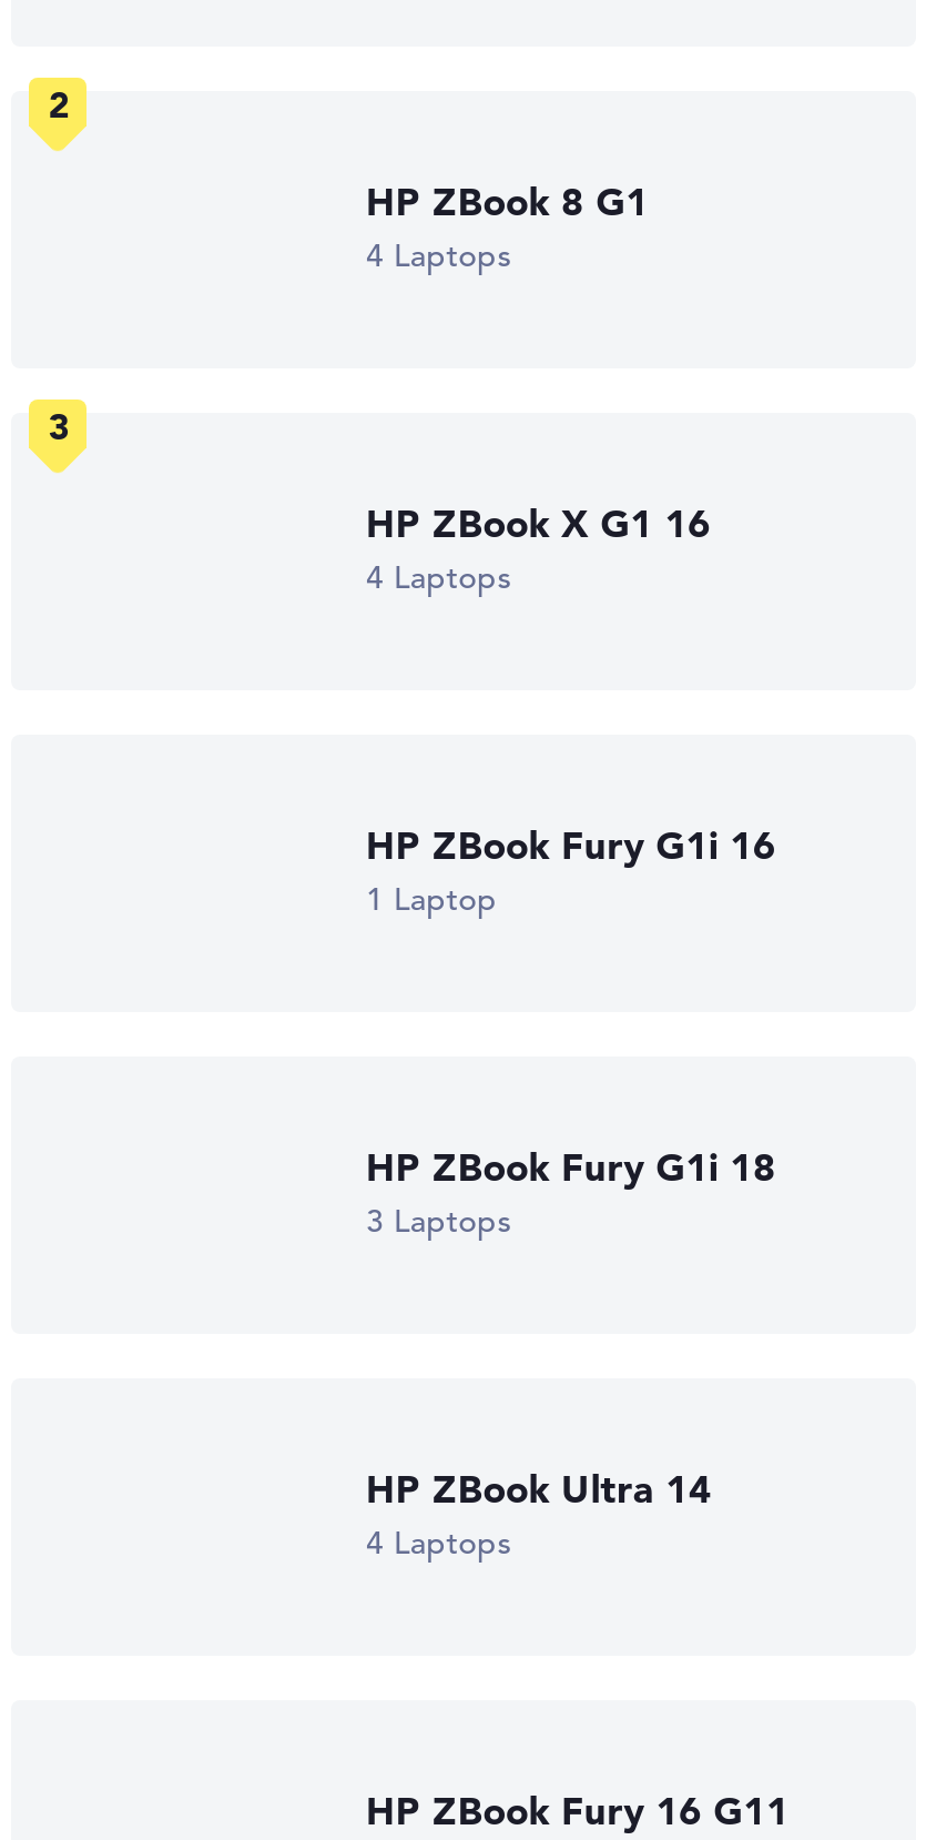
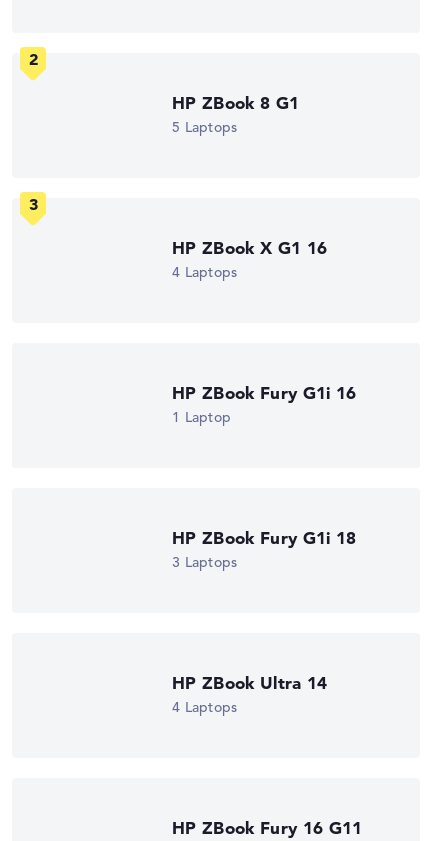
[366,236,511,276] 4 Laptops -> [172,118,237,136] 5 Laptops

